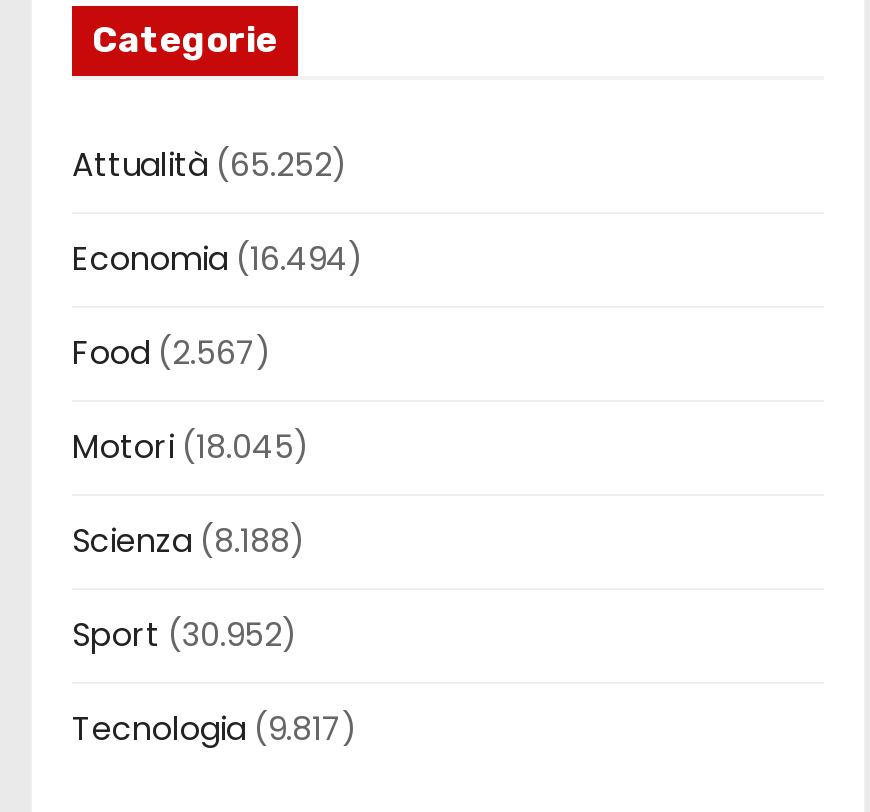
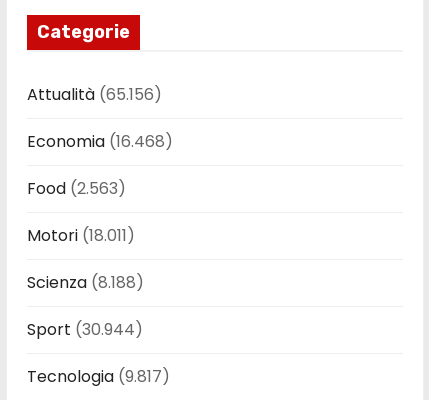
[72,143,348,189] Attualità (65.252) -> [27,83,162,106] Attualità (65.156)
[72,237,364,283] Economia (16.494) -> [27,130,173,153] Economia (16.468)
[72,331,272,377] Food (2.567) -> [27,177,126,200] Food (2.563)
[72,425,310,471] Motori (18.045) -> [27,224,135,247] Motori (18.011)
[72,613,298,659] Sport (30.952) -> [27,318,143,341] Sport (30.944)

